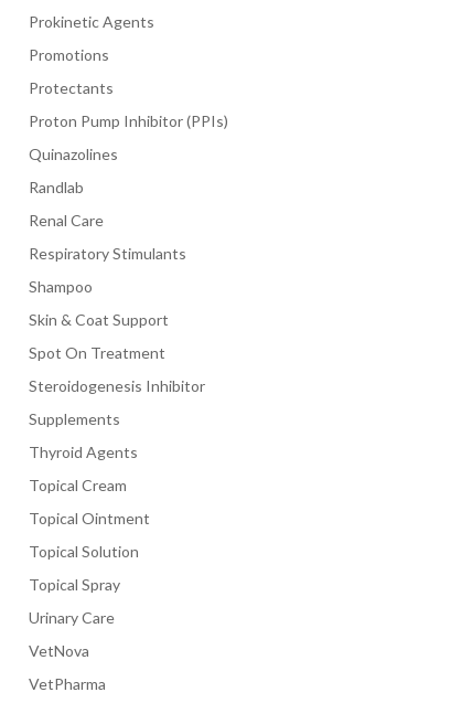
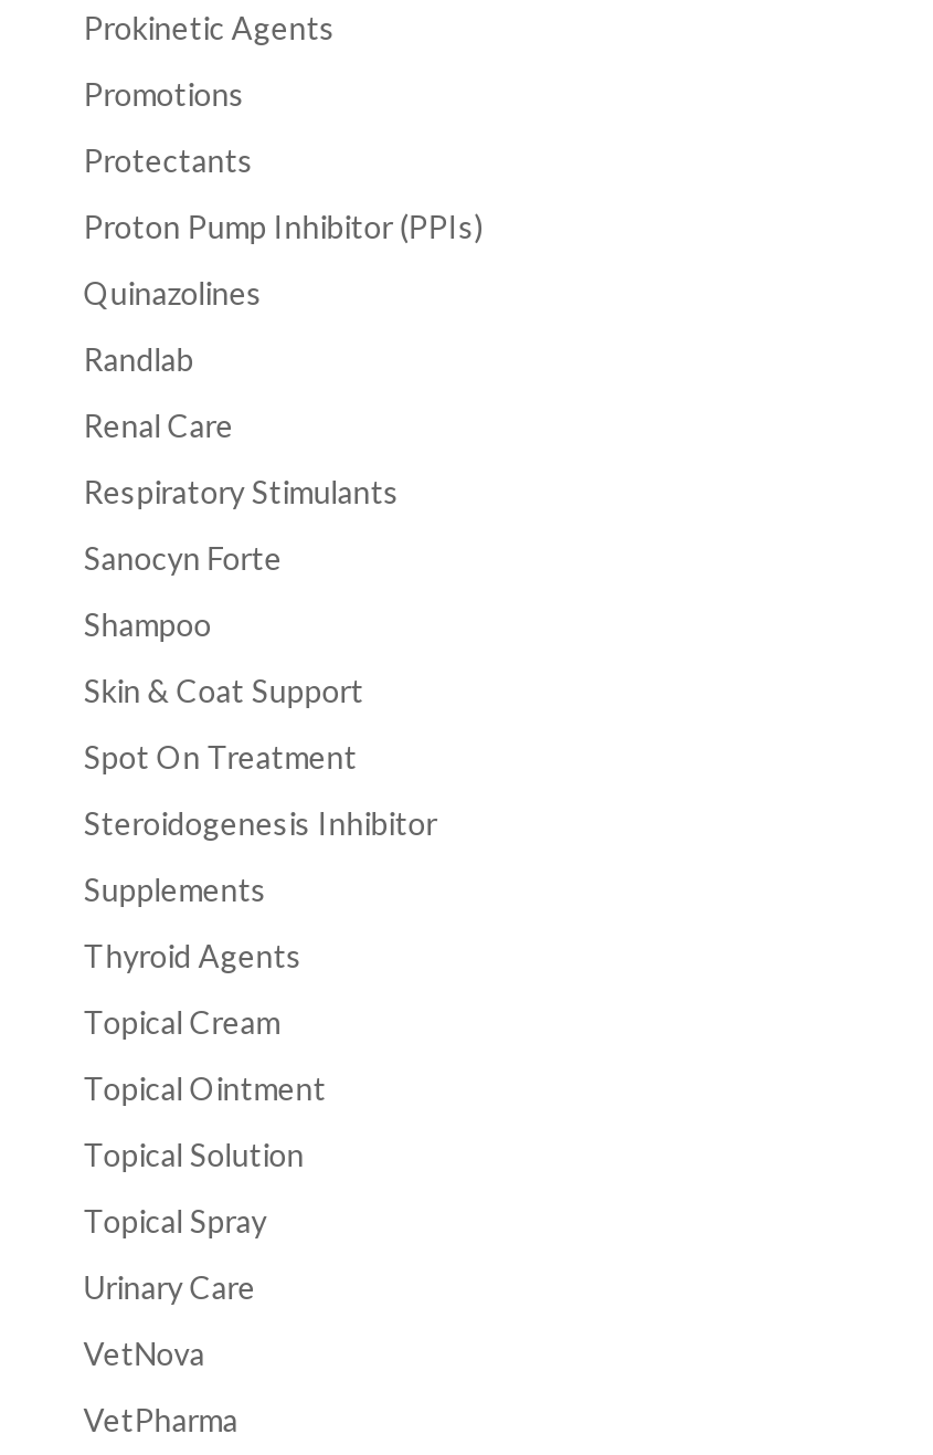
none -> [83,540,282,578] Sanocyn Forte

